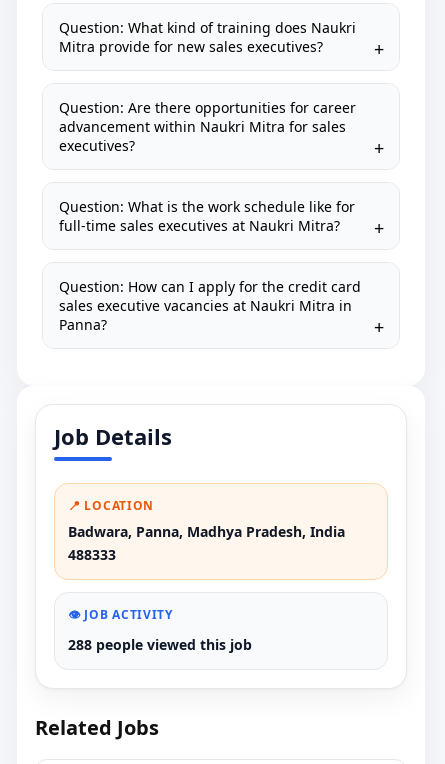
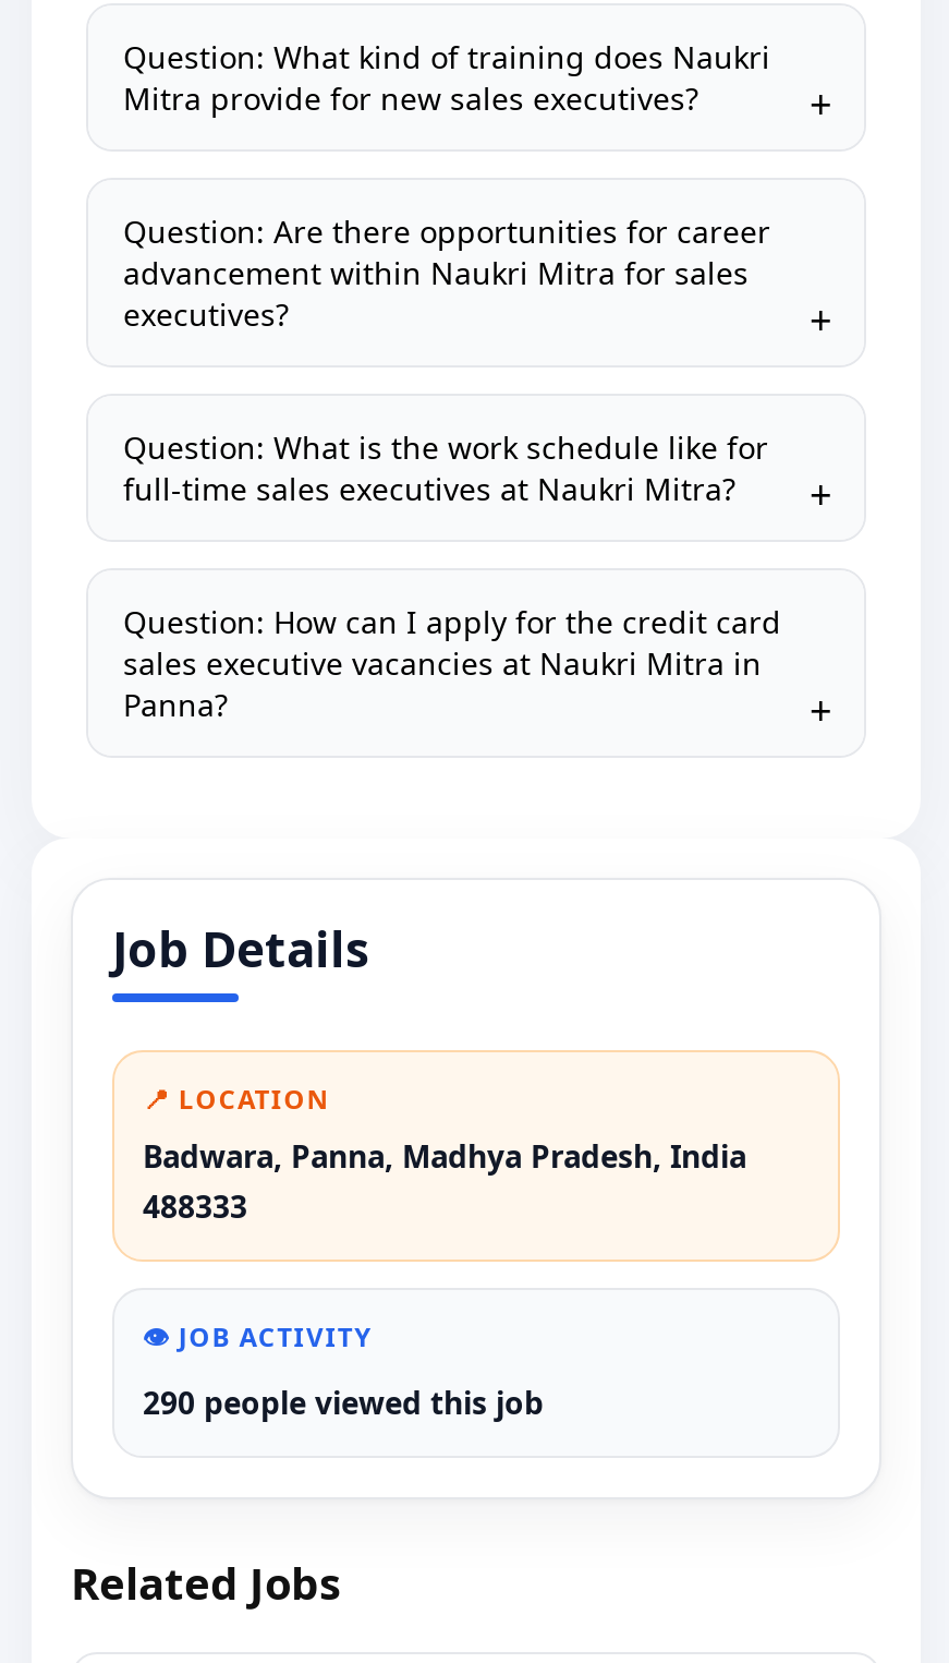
[68,635,252,654] 288 people viewed this job -> [143,1382,544,1423] 290 people viewed this job

